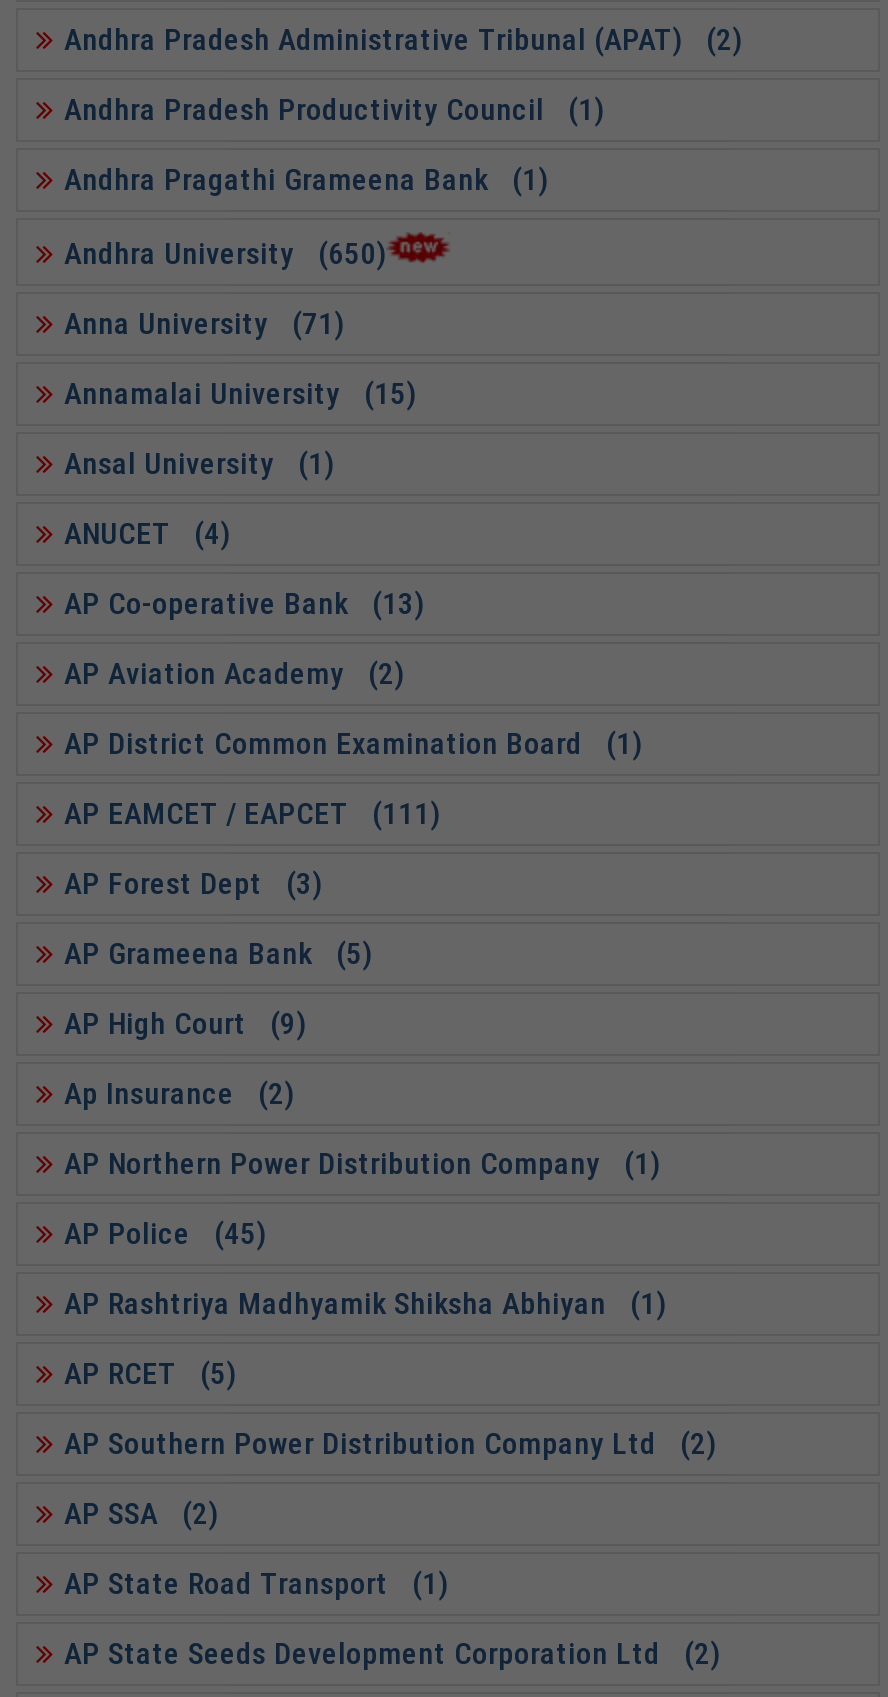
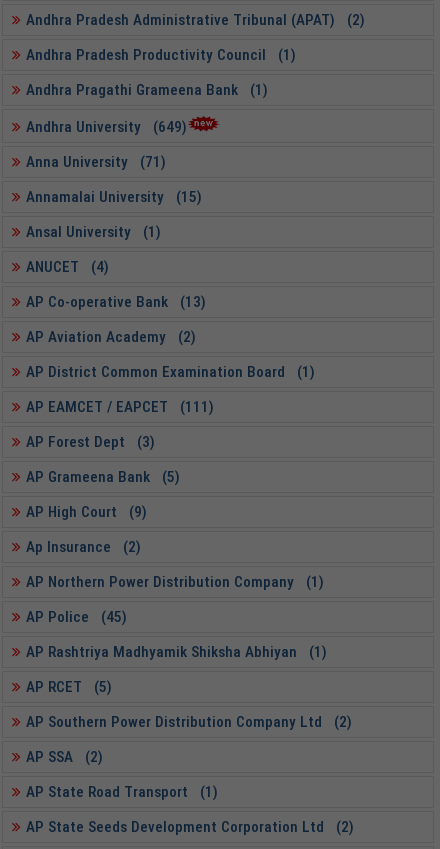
[64,235,386,271] Andhra University (650) -> [26,118,187,136] Andhra University (649)

